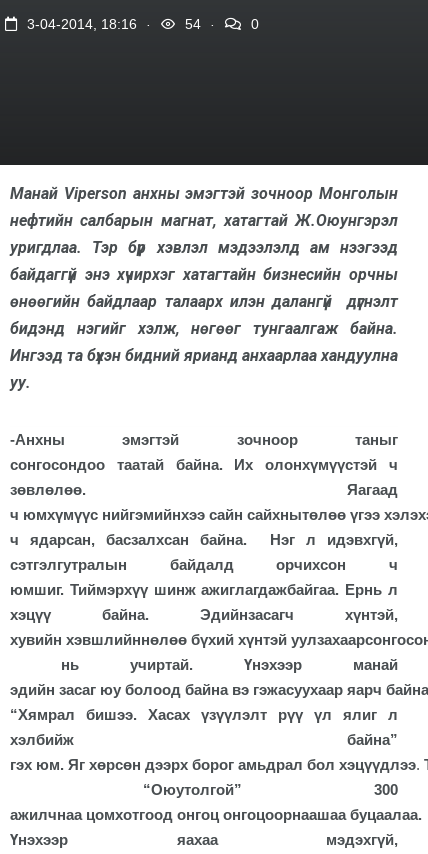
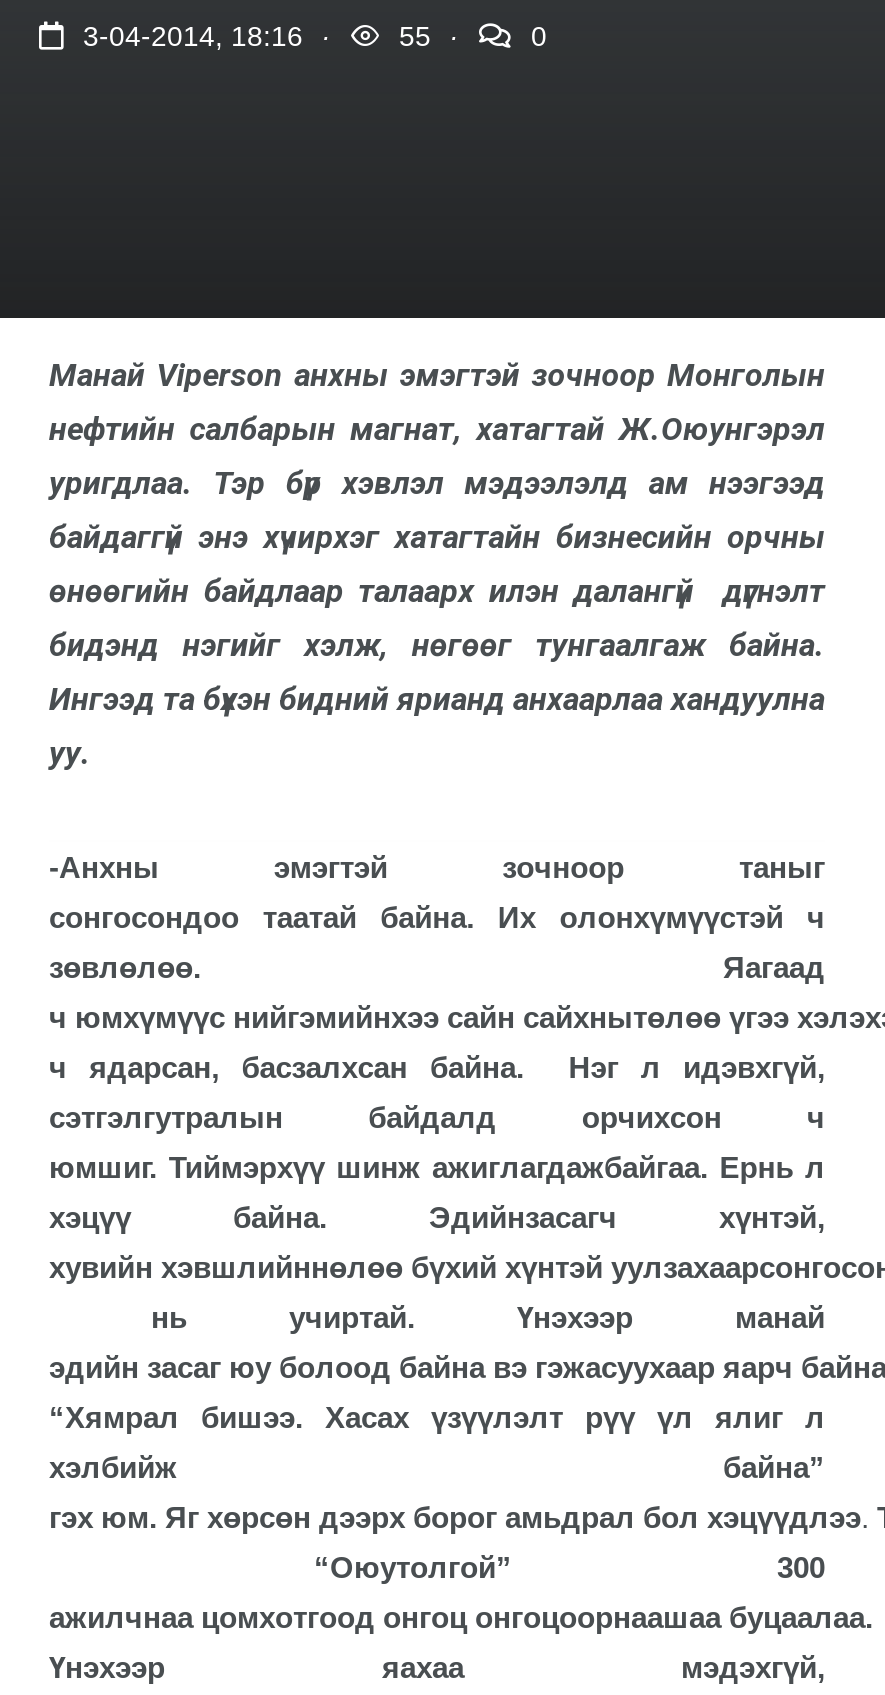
[185,16,201,32] 54 -> [399,20,431,52] 55

